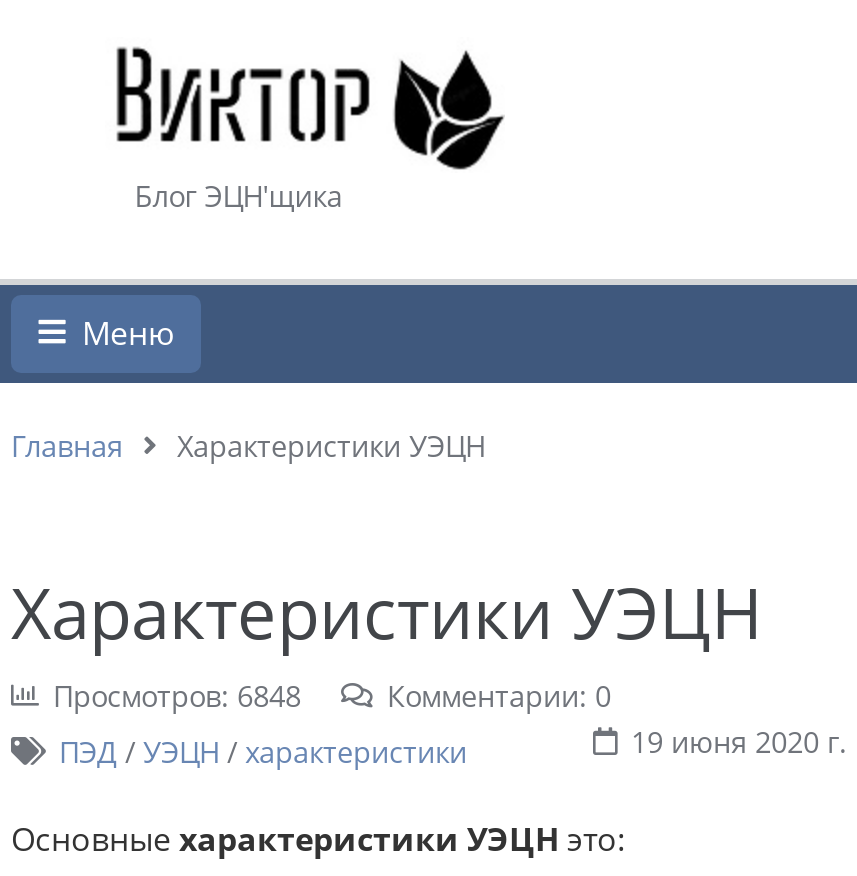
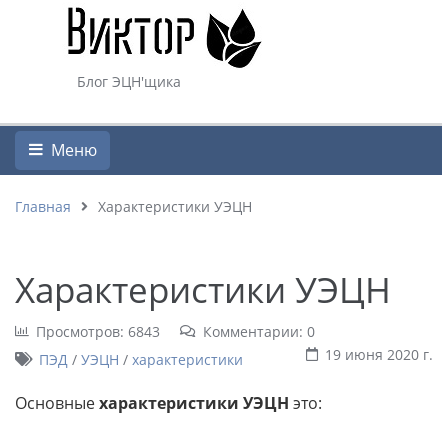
[53,677,301,715] Просмотров: 6848 -> [36,322,160,341] Просмотров: 6843

